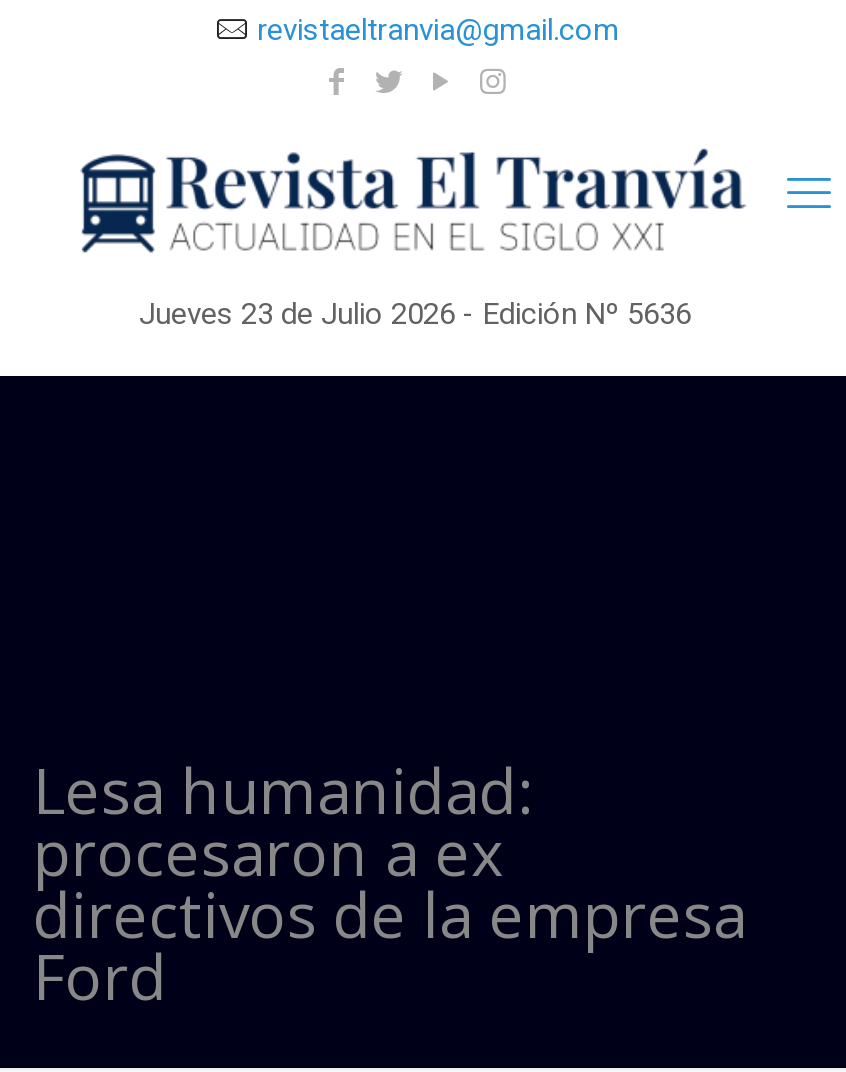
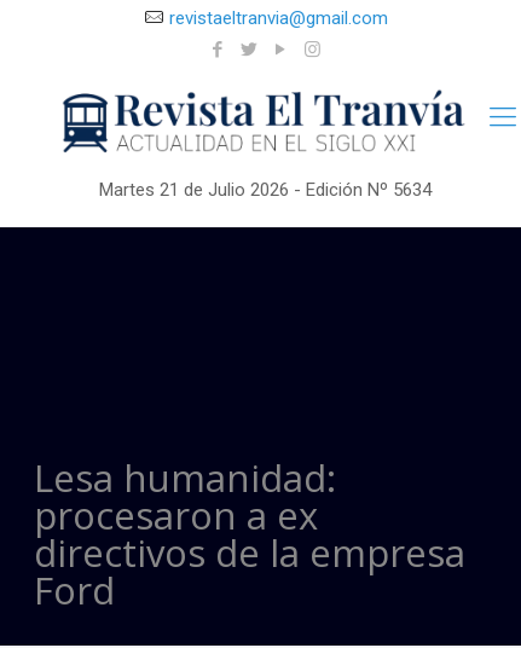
[139,296,691,332] Jueves 23 de Julio 2026 - Edición Nº 5636 -> [99,179,431,201] Martes 21 de Julio 2026 - Edición Nº 5634

